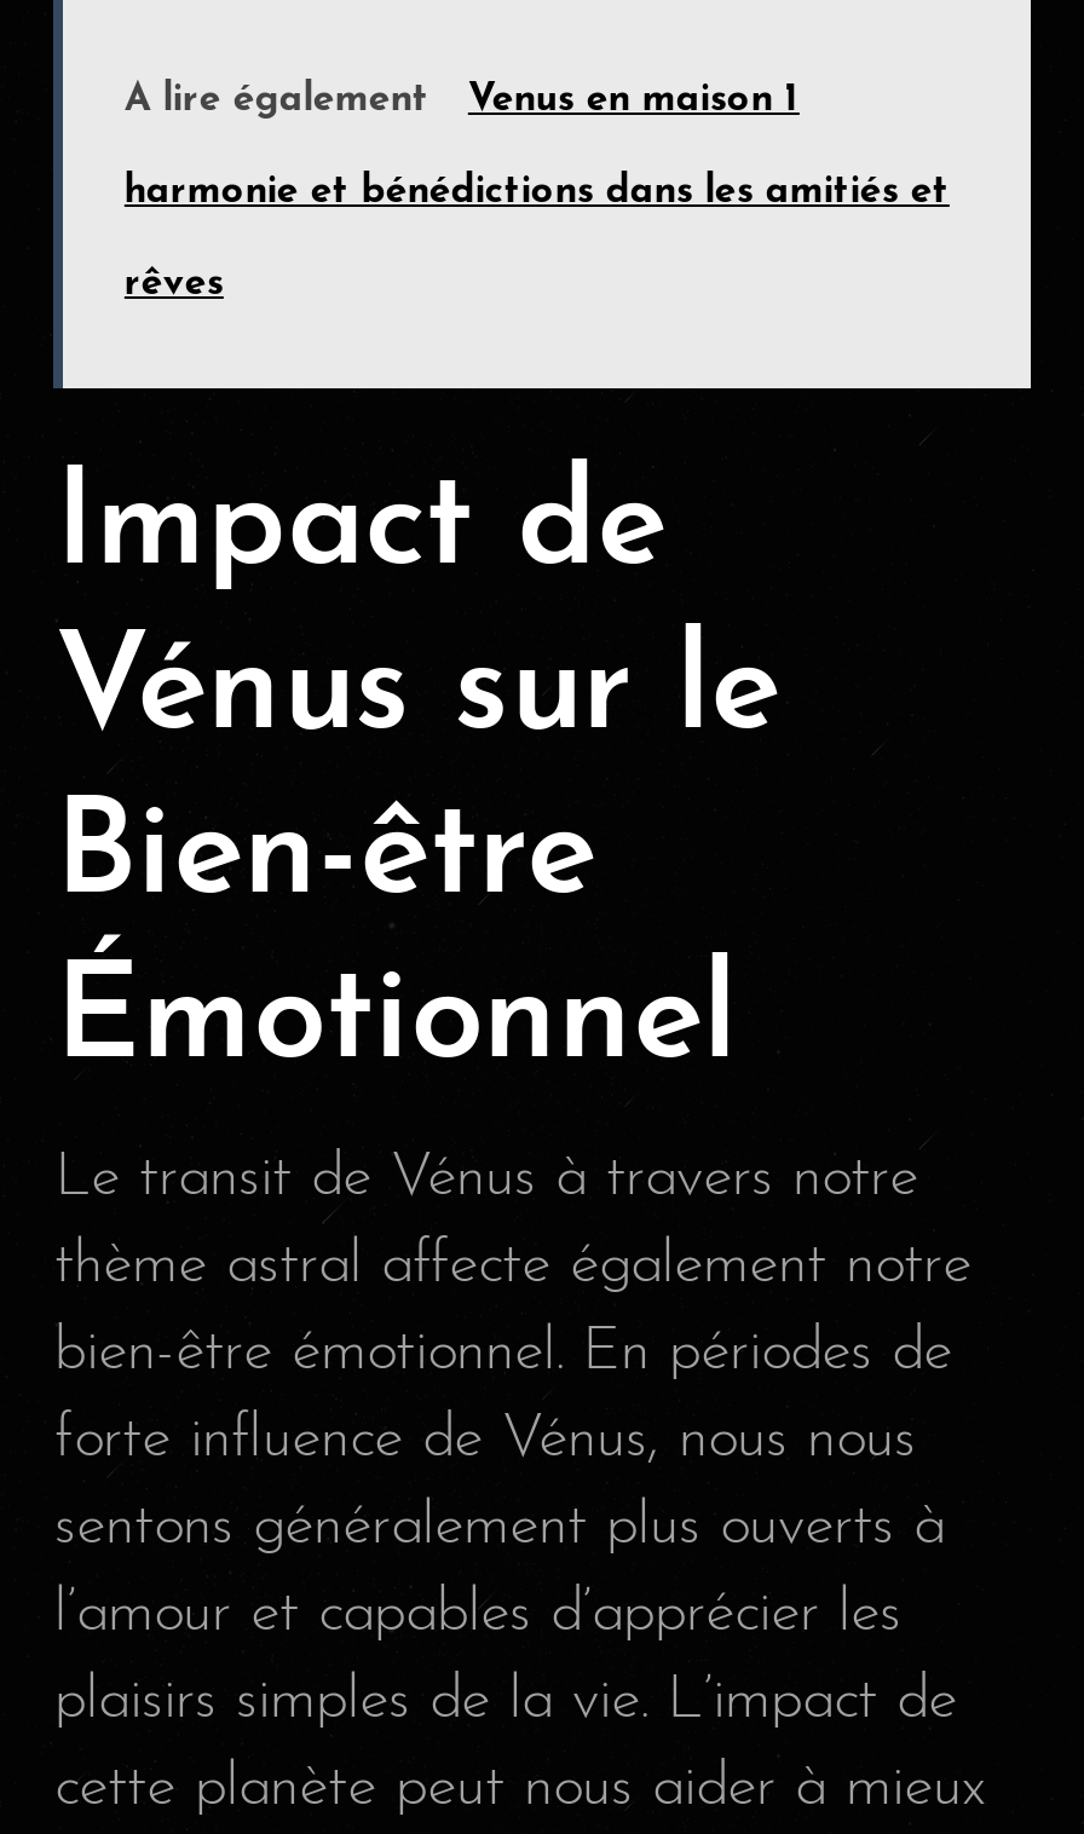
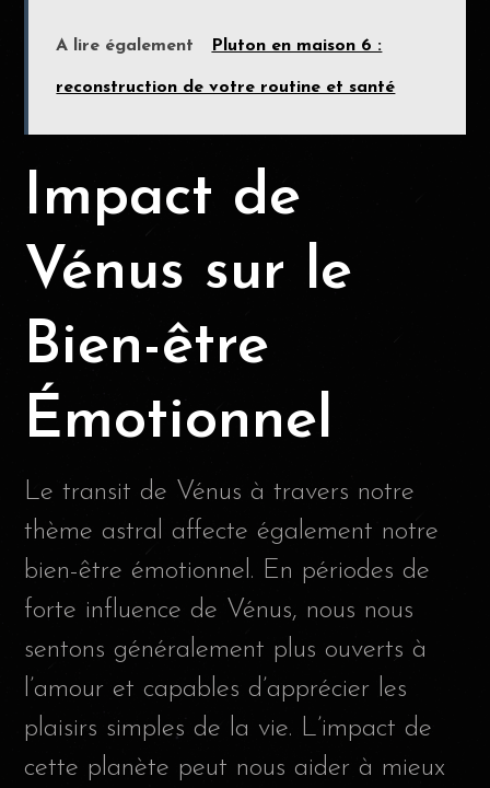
[124,82,949,305] Venus en maison 1 | harmonie et bénédictions dans les amitiés et | rêves -> [56,37,395,96] Pluton en maison 6 : | reconstruction de votre routine et santé

